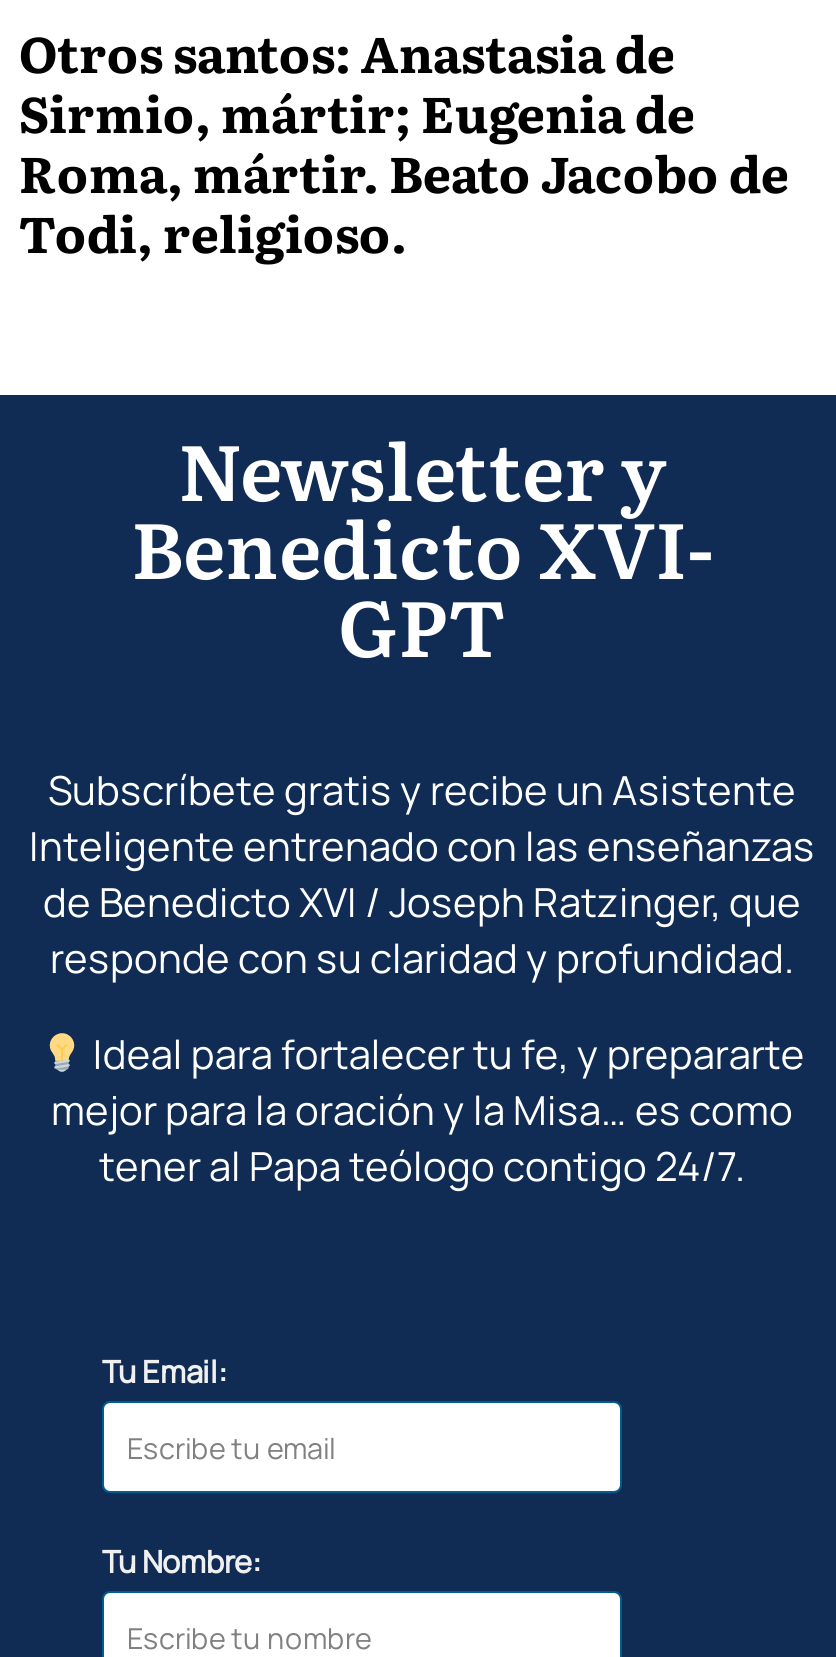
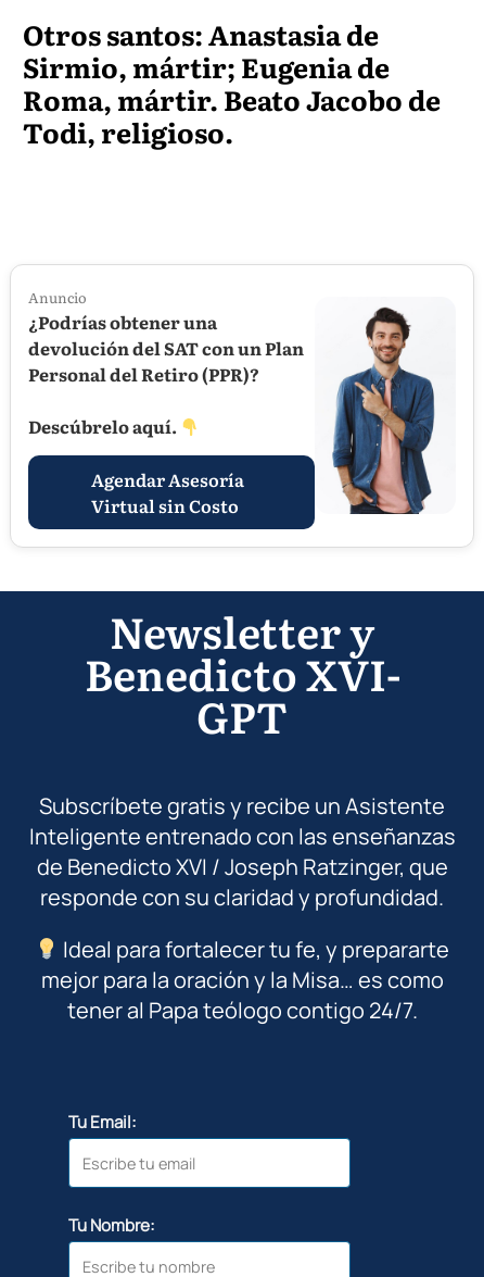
none -> [28,287,435,518] [image] | Anuncio | ¿Podrías obtener una | devolución del SAT con un Plan | Personal del Retiro (PPR)? | Descúbrelo aquí. | Agendar Asesoría | Virtual sin Costo

